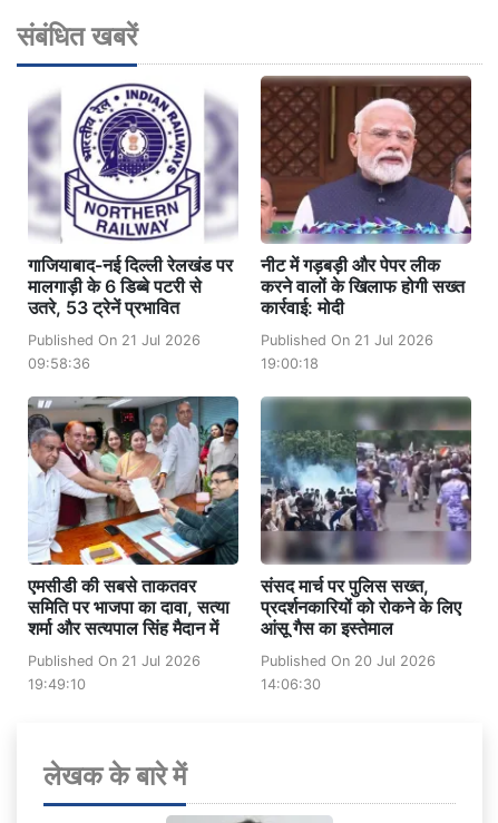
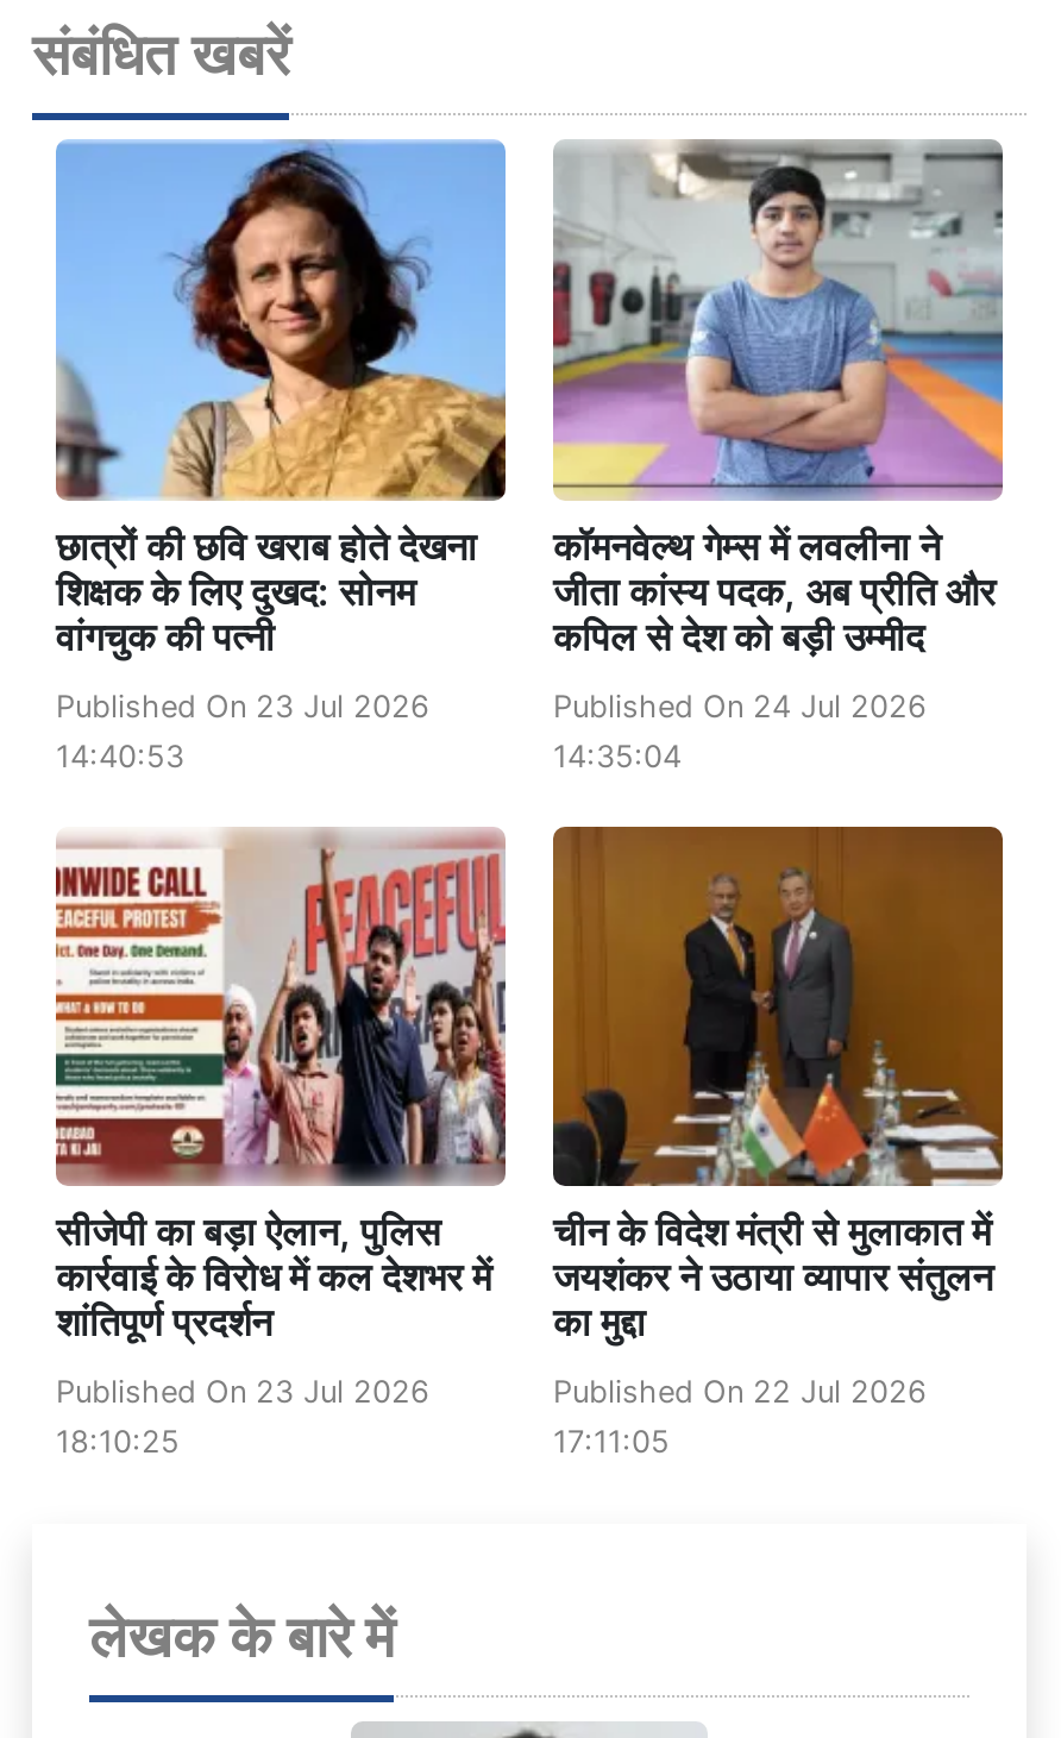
[28,75,238,318] [image] | गाजियाबाद-नई दिल्ली रेलखंड पर | मालगाड़ी के 6 डिब्बे पटरी से | उतरे, 53 ट्रेनें प्रभावित -> [54,137,508,660] [image] | छात्रों की छवि खराब होते देखना | शिक्षक के लिए दुखद: सोनम | वांगचुक की पत्नी
[260,76,472,318] [image] | नीट में गड़बड़ी और पेपर लीक | करने वालों के खिलाफ होगी सख्त | कार्रवाई: मोदी -> [553,139,1005,660] [image] | कॉमनवेल्थ गेम्स में लवलीना ने | जीता कांस्य पदक, अब प्रीति और | कपिल से देश को बड़ी उम्मीद
[28,332,201,372] Published On 21 Jul 2026 | 09:58:36 -> [56,688,429,774] Published On 23 Jul 2026 | 14:40:53
[261,332,433,372] Published On 21 Jul 2026 | 19:00:18 -> [553,688,927,774] Published On 24 Jul 2026 | 14:35:04
[27,395,240,639] [image] | एमसीडी की सबसे ताकतवर | समिति पर भाजपा का दावा, सत्या | शर्मा और सत्यपाल सिंह मैदान में -> [54,827,508,1345] [image] | सीजेपी का बड़ा ऐलान, पुलिस | कार्रवाई के विरोध में कल देशभर में | शांतिपूर्ण प्रदर्शन
[260,396,472,639] [image] | संसद मार्च पर पुलिस सख्त, | प्रदर्शनकारियों को रोकने के लिए | आंसू गैस का इस्तेमाल -> [551,824,1005,1345] [image] | चीन के विदेश मंत्री से मुलाकात में | जयशंकर ने उठाया व्यापार संतुलन | का मुद्दा
[28,652,201,693] Published On 21 Jul 2026 | 19:49:10 -> [56,1374,429,1459] Published On 23 Jul 2026 | 18:10:25
[261,652,436,693] Published On 20 Jul 2026 | 14:06:30 -> [553,1374,927,1459] Published On 22 Jul 2026 | 17:11:05

